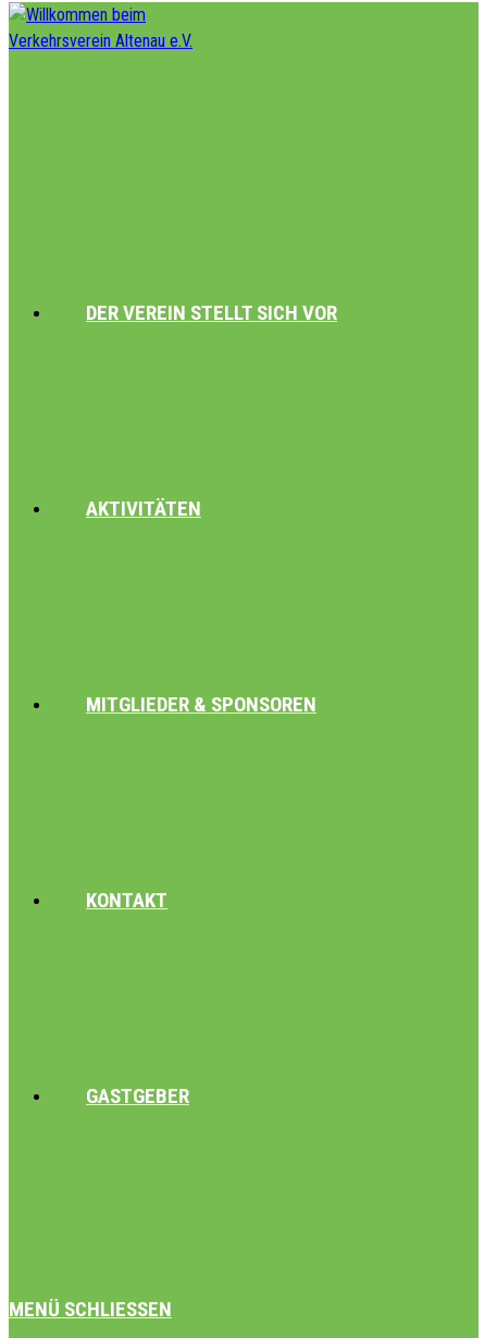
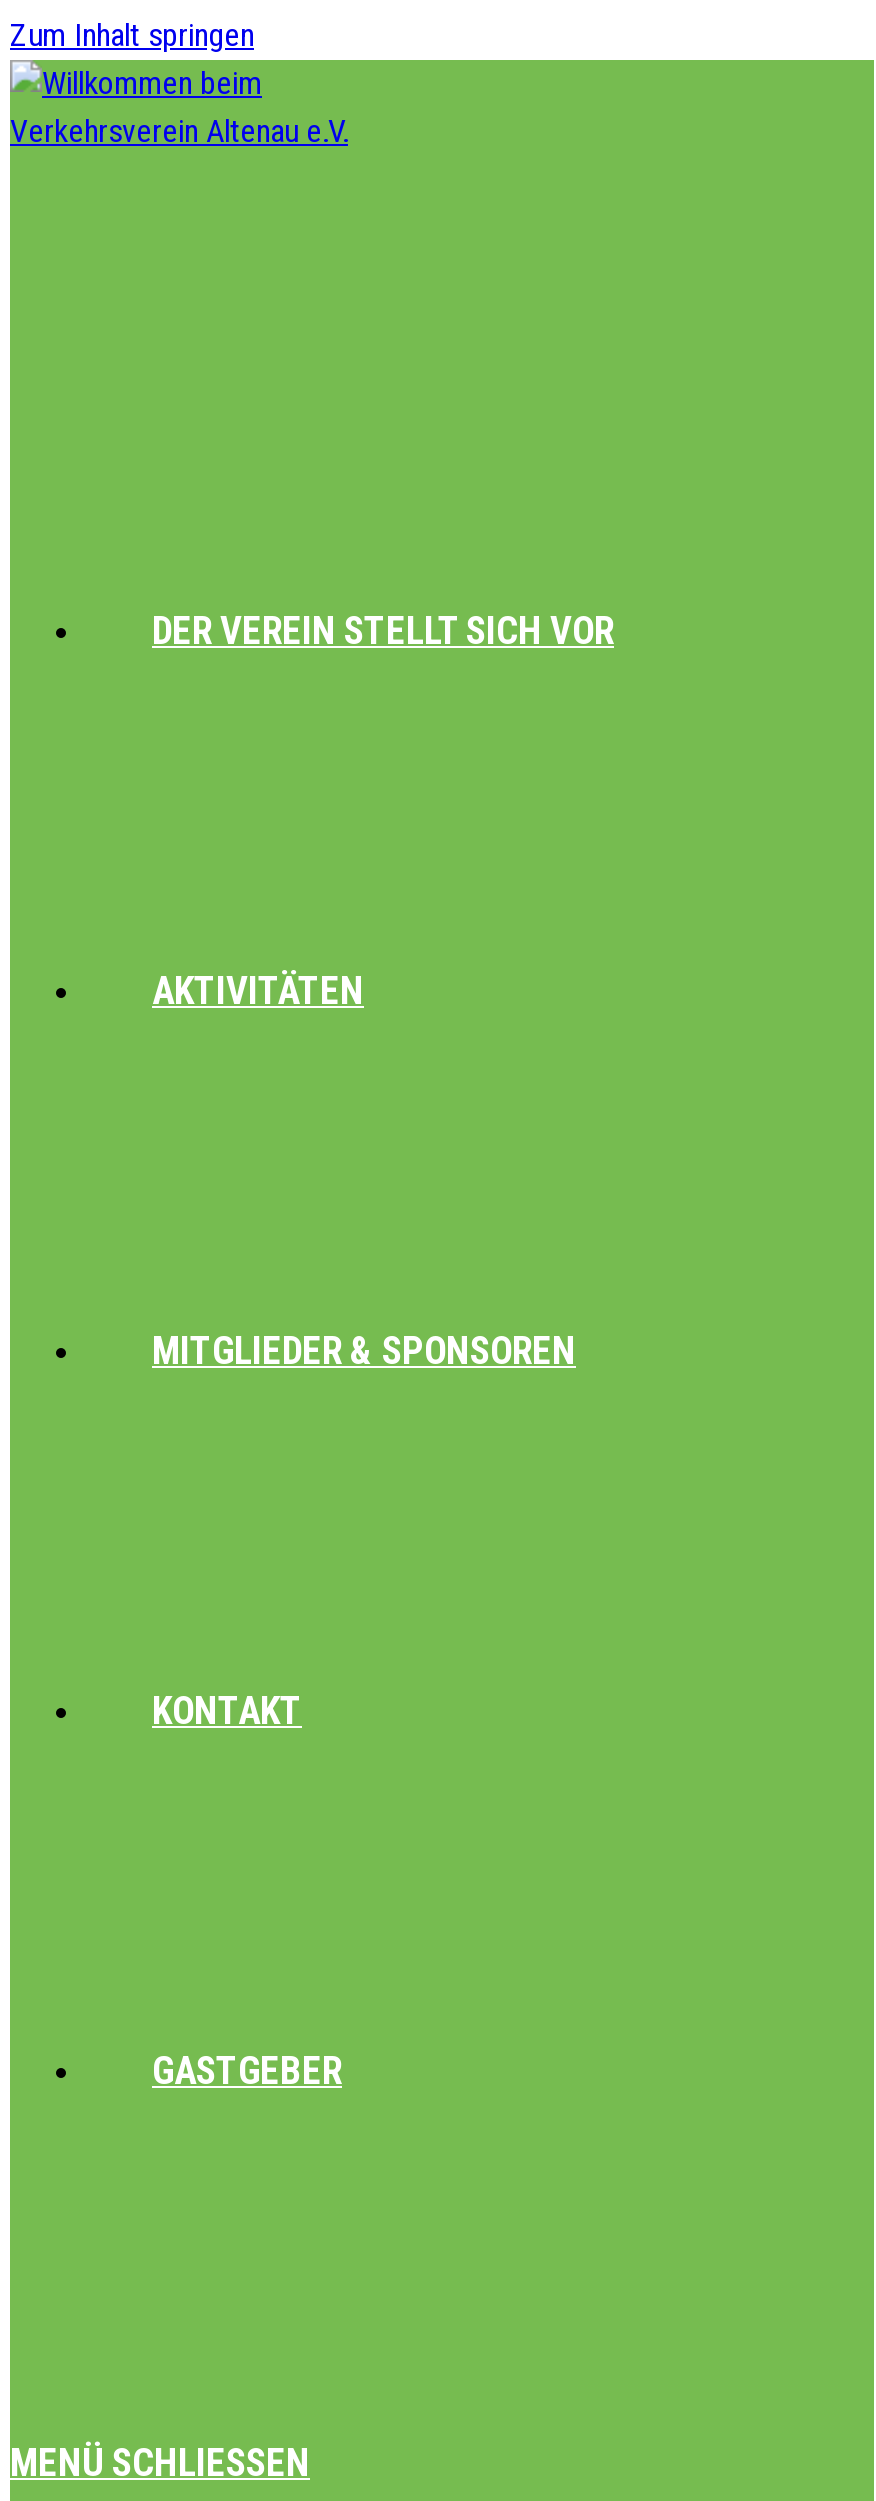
none -> [10,16,254,54] Zum Inhalt springen

